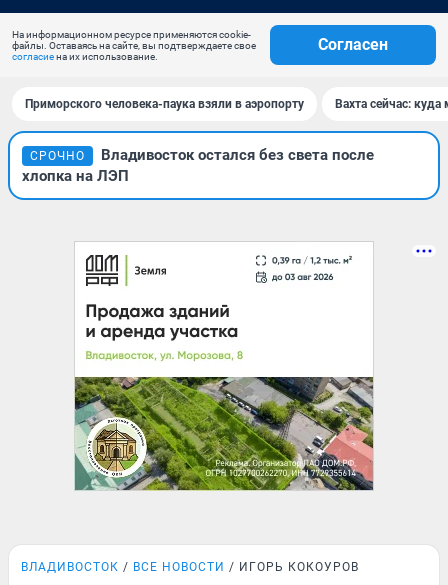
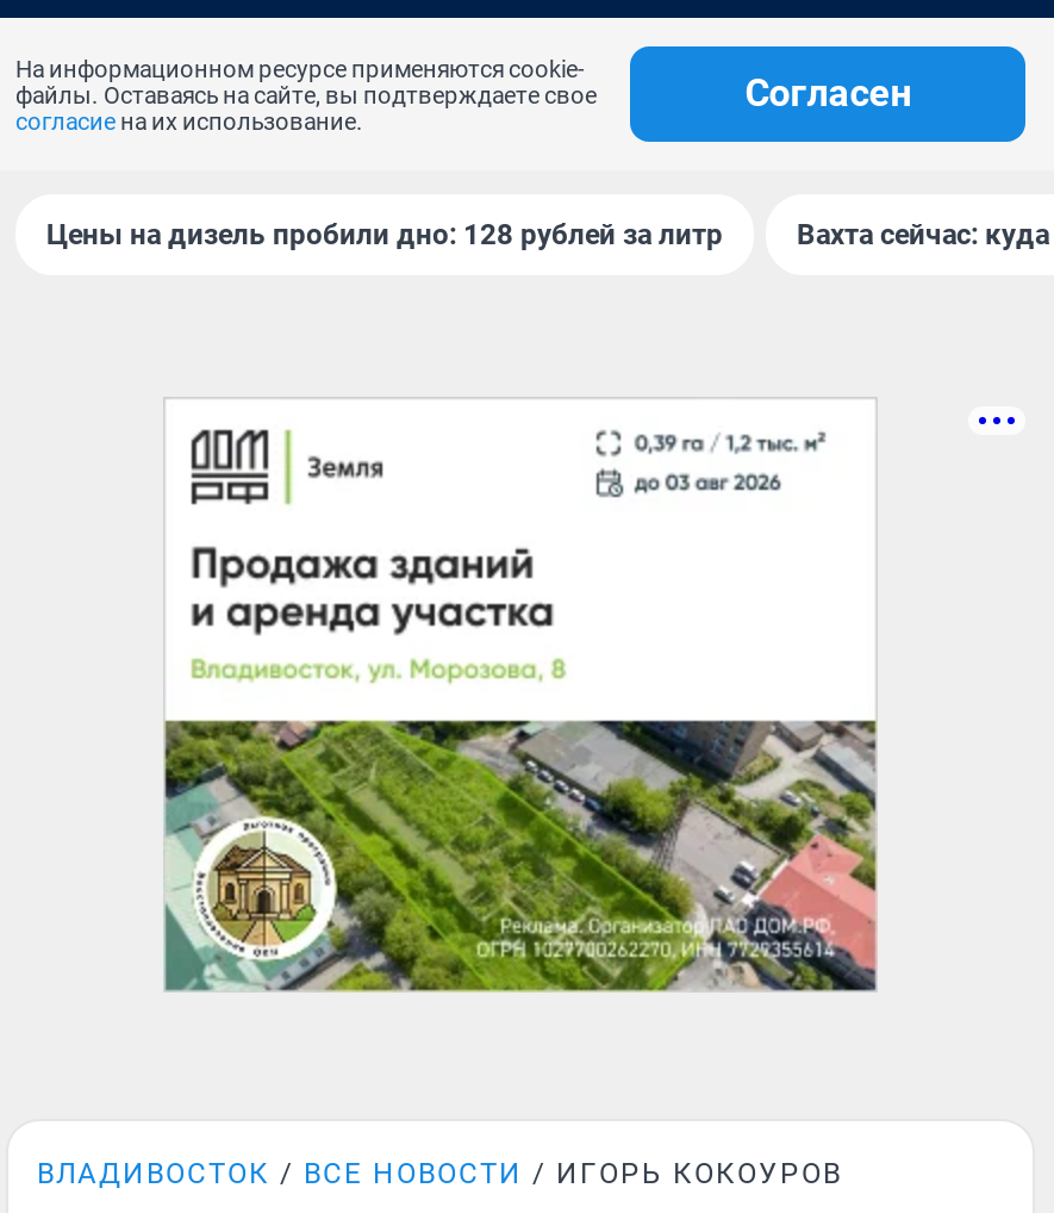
[25,97,304,111] Приморского человека-паука взяли в аэропорту -> [46,218,723,251] Цены на дизель пробили дно: 128 рублей за литр
[7,130,441,201] [image] | СРОЧНО | Владивосток остался без света после | хлопка на ЛЭП -> none

